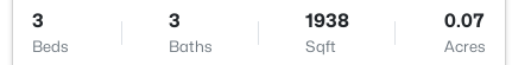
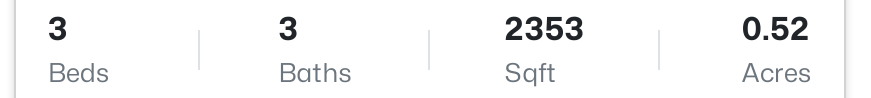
[305,9,349,32] 1938 -> [505,10,585,48] 2353
[444,9,485,32] 0.07 -> [742,10,810,48] 0.52

